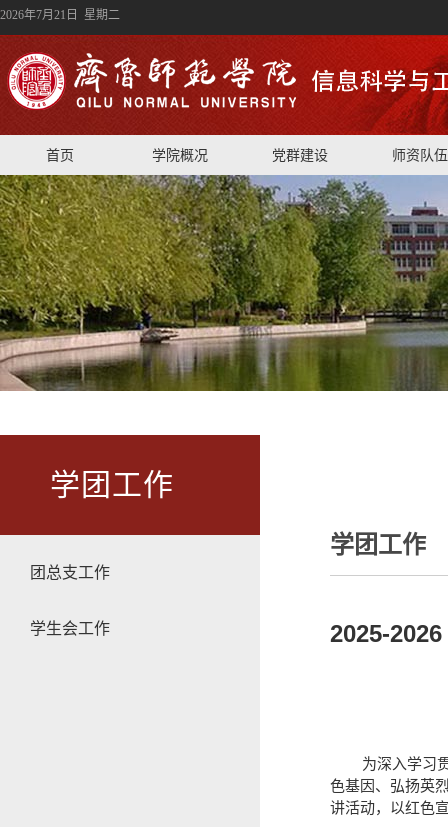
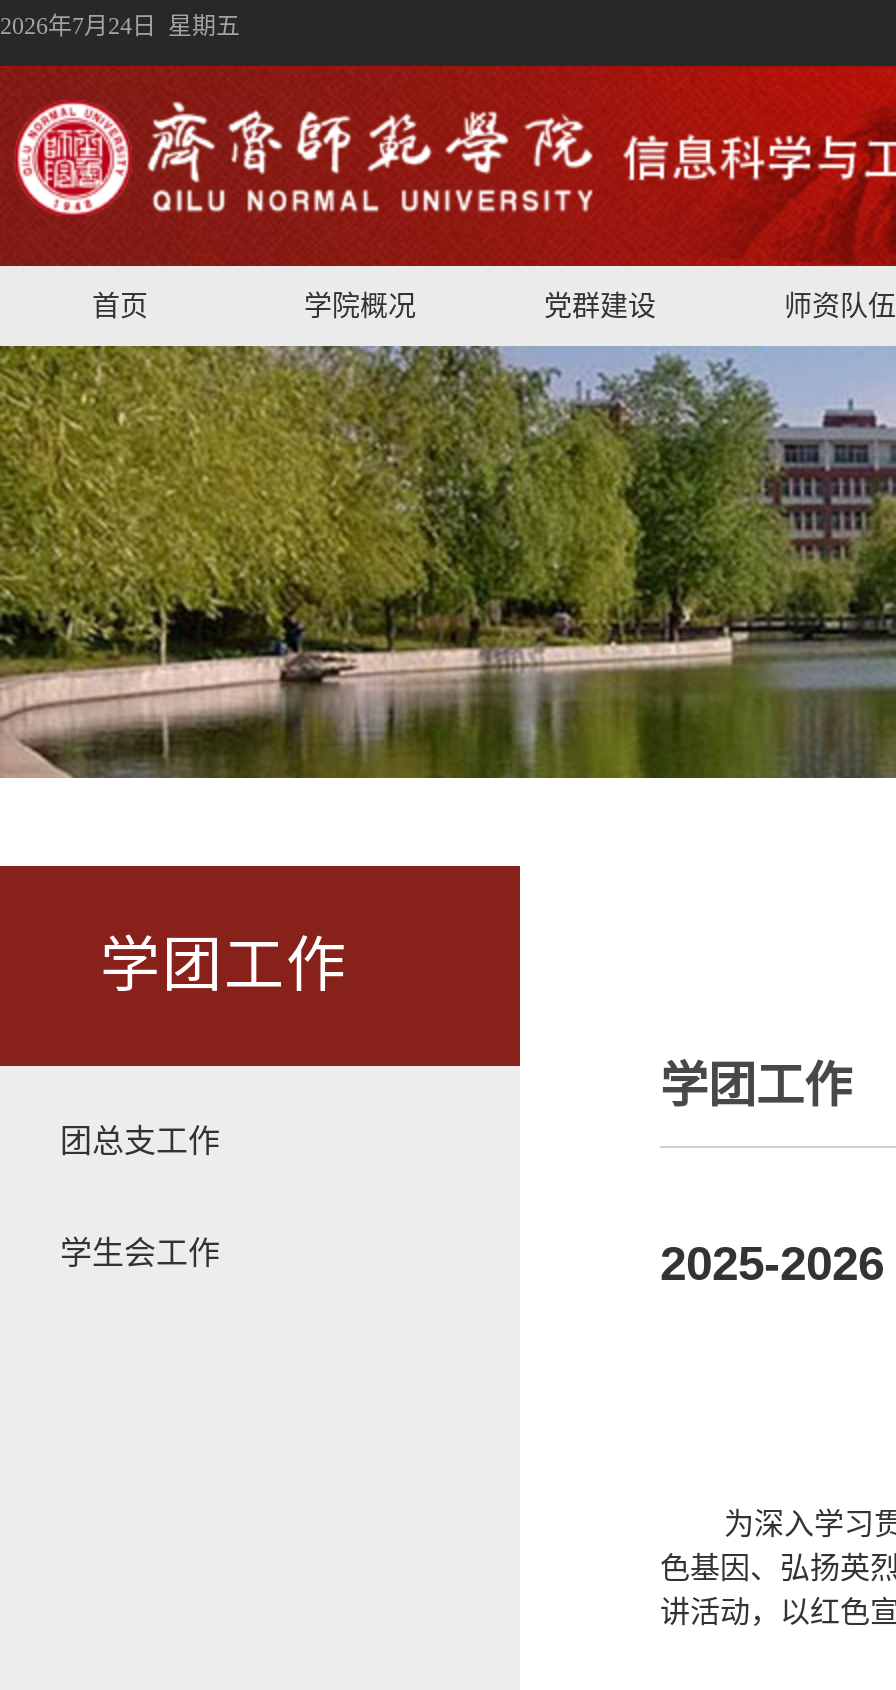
[0,8,120,22] 2026年7月21日 星期二 -> [0,12,240,40] 2026年7月24日 星期五

